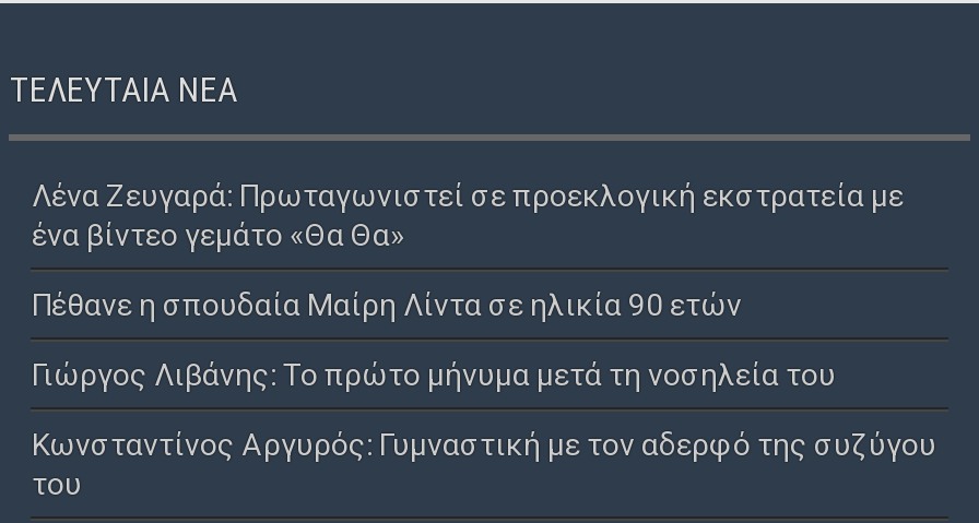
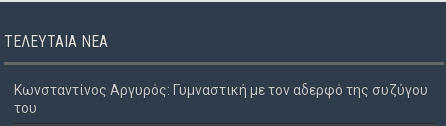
[32,178,904,392] Λένα Ζευγαρά: Πρωταγωνιστεί σε προεκλογική εκστρατεία με | ένα βίντεο γεμάτο «Θα Θα» | Πέθανε η σπουδαία Μαίρη Λίντα σε ηλικία 90 ετών | Γιώργος Λιβάνης: Το πρώτο μήνυμα μετά τη νοσηλεία του -> none

